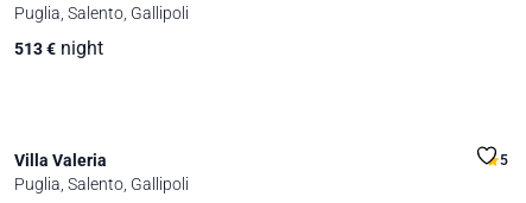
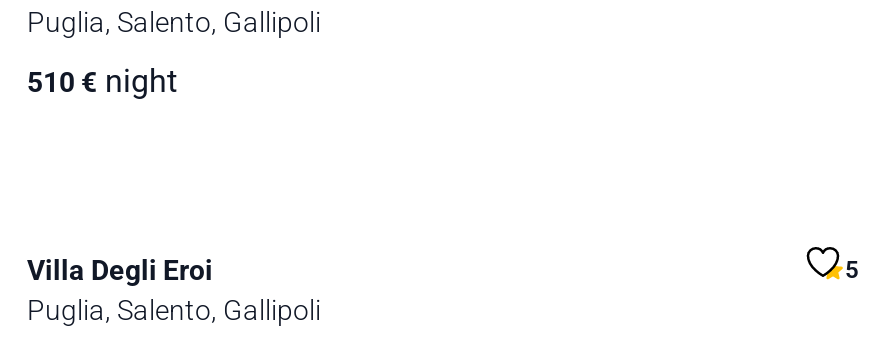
[14,37,103,59] 513 € night -> [27,62,177,100] 510 € night
[14,151,107,170] Villa Valeria -> [27,254,213,286] Villa Degli Eroi

